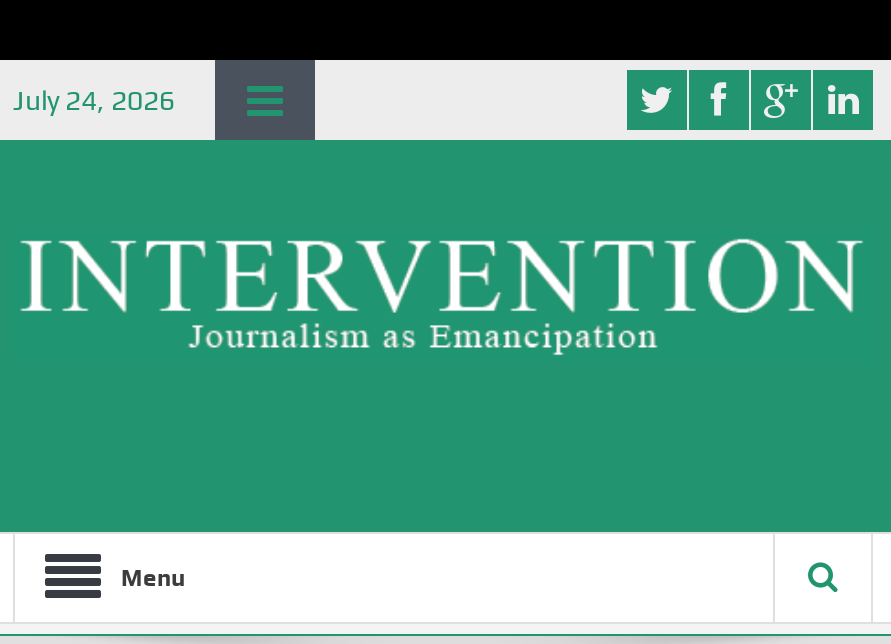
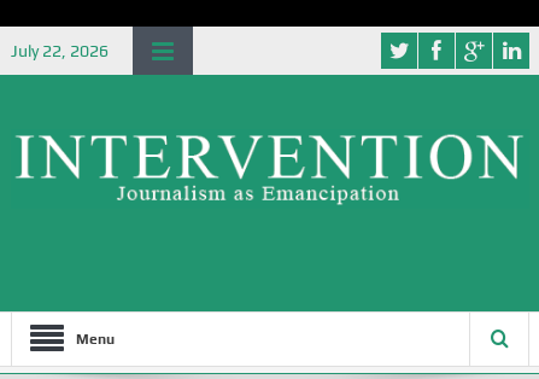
[13,84,175,116] July 24, 2026 -> [11,41,109,60] July 22, 2026

